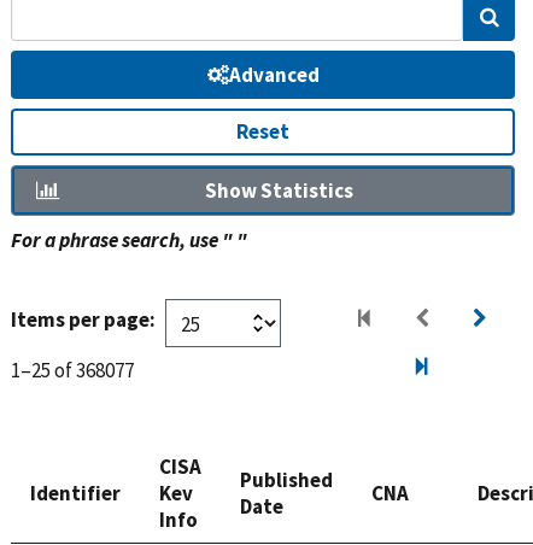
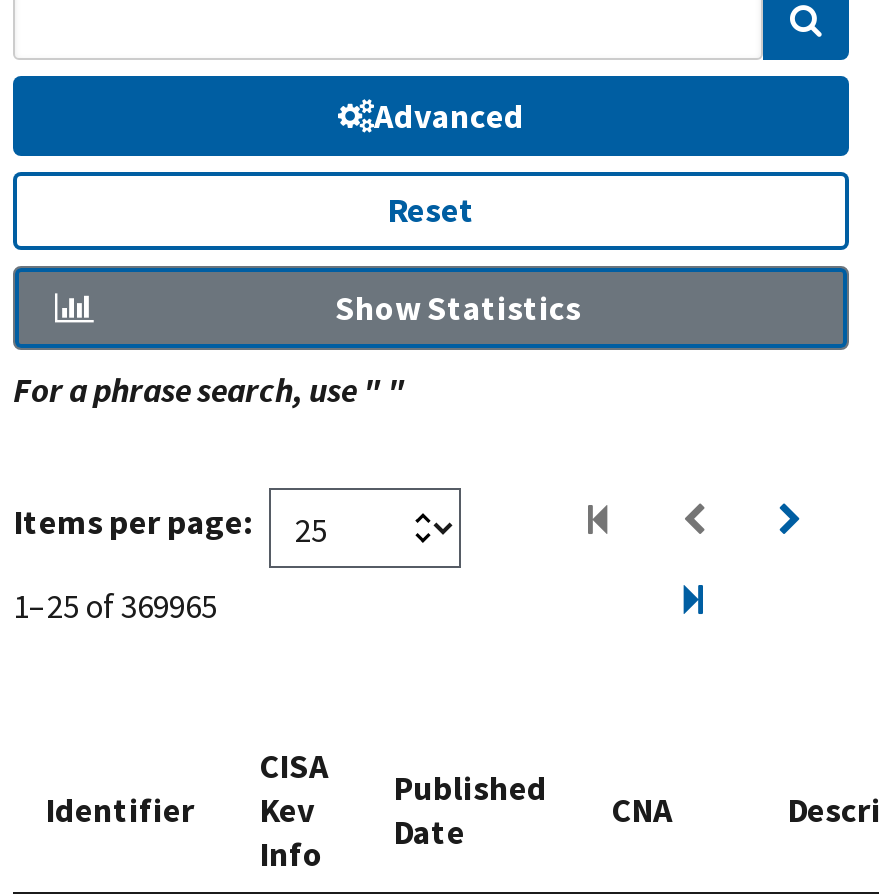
[11,357,134,384] 1–25 of 368077 -> [13,584,217,628] 1–25 of 369965

